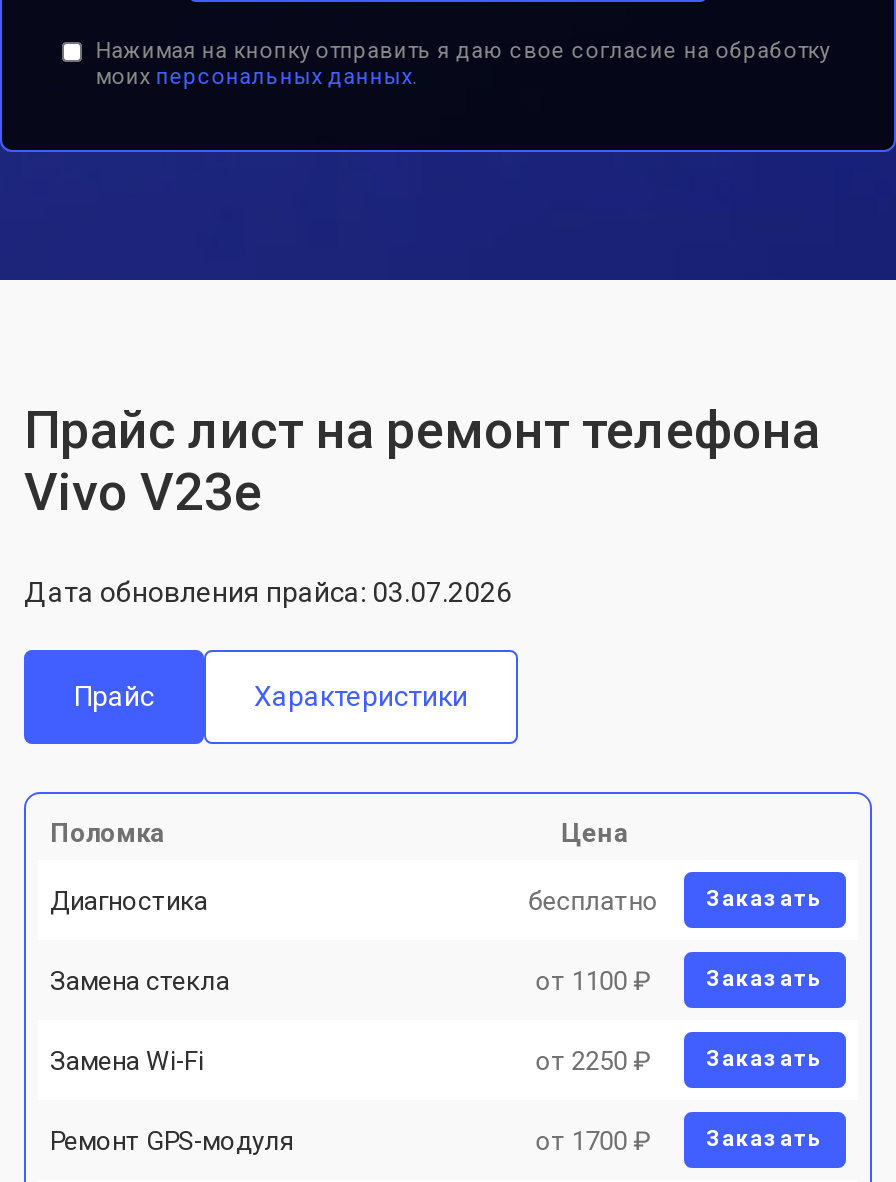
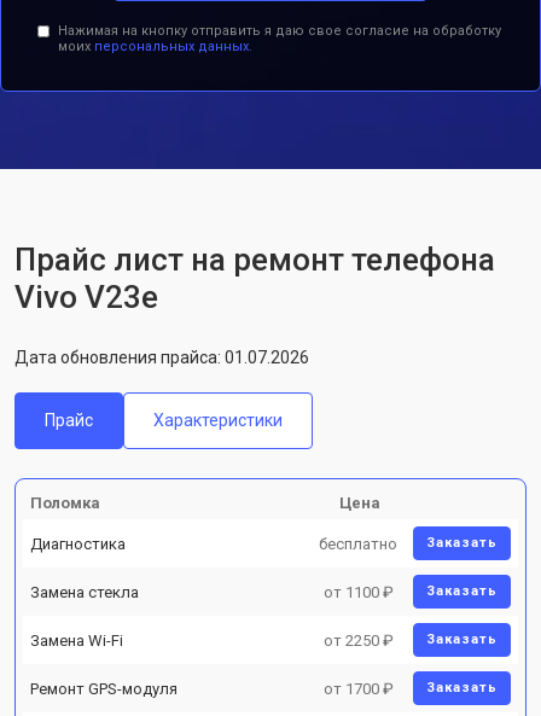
[24,576,512,608] Дата обновления прайса: 03.07.2026 -> [14,348,309,367] Дата обновления прайса: 01.07.2026

